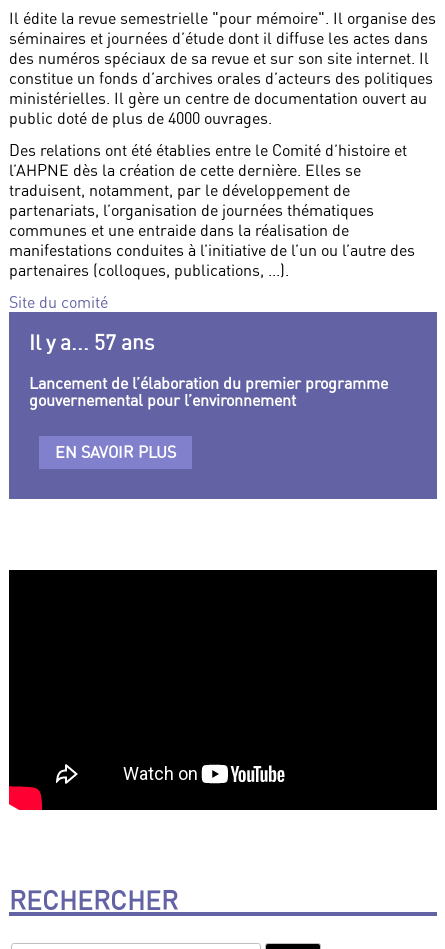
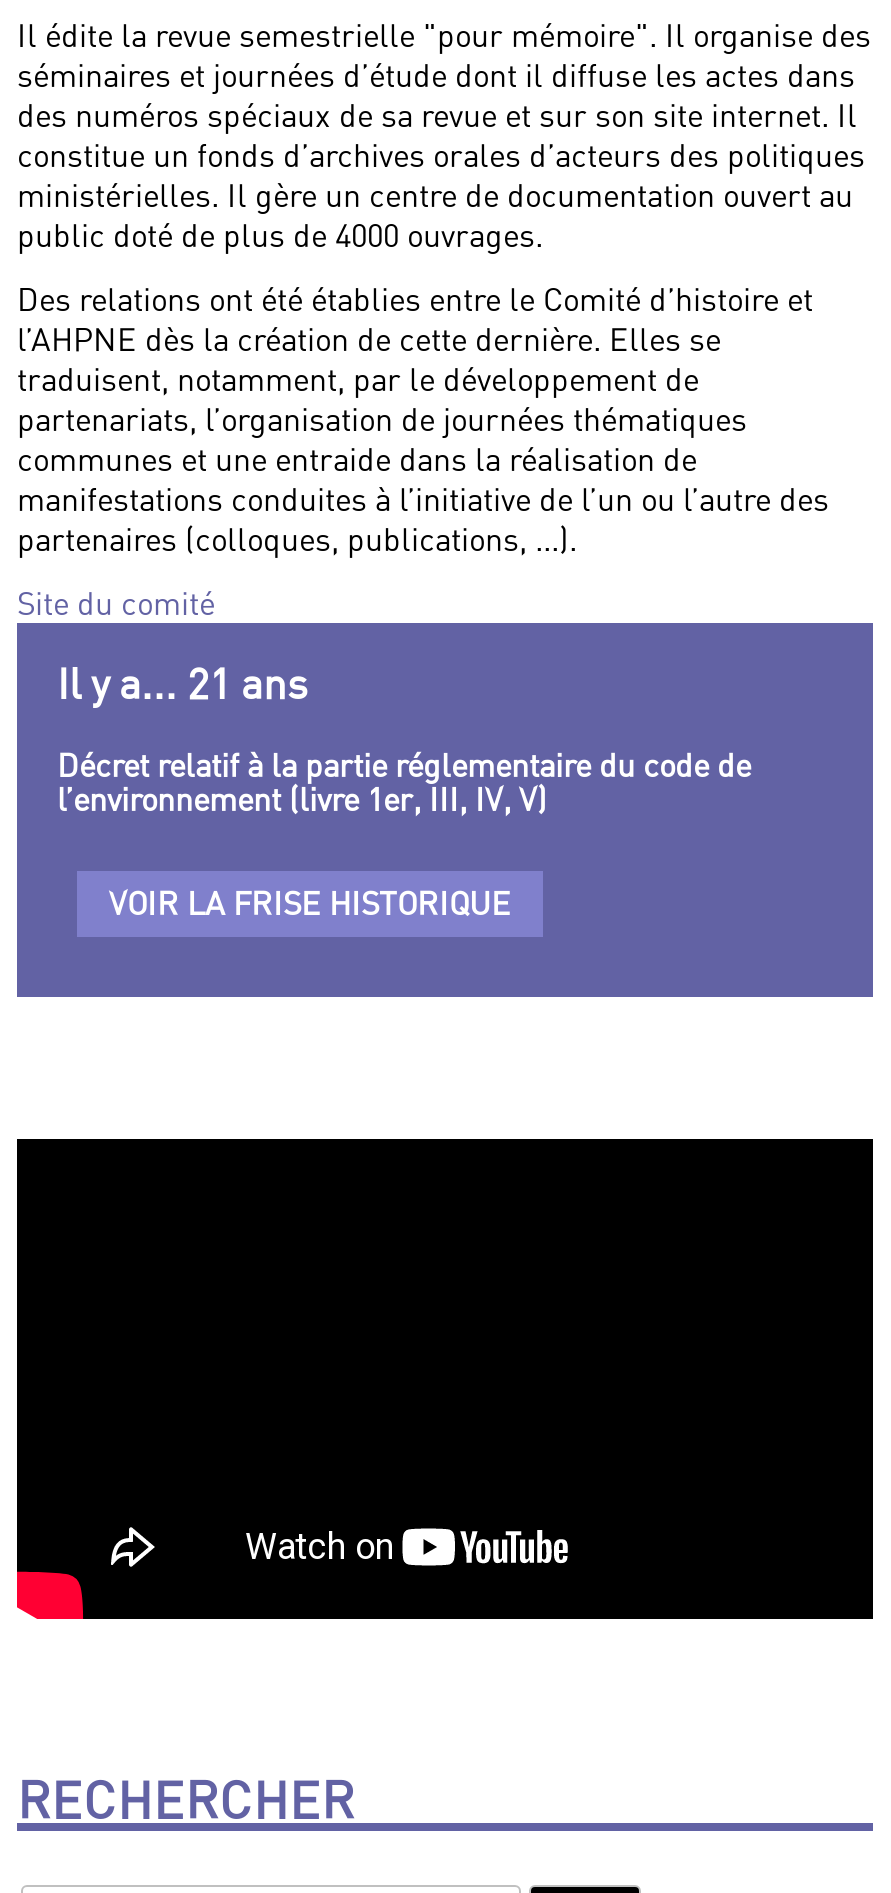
[29,330,154,355] Il y a... 57 ans -> [57,660,307,710] Il y a... 21 ans
[29,373,388,410] Lancement de l’élaboration du premier programme | gouvernemental pour l’environnement -> [57,745,751,819] Décret relatif à la partie réglementaire du code de | l’environnement (livre 1er, III, IV, V)
[55,442,176,462] EN SAVOIR PLUS -> [109,883,511,923] VOIR LA FRISE HISTORIQUE

